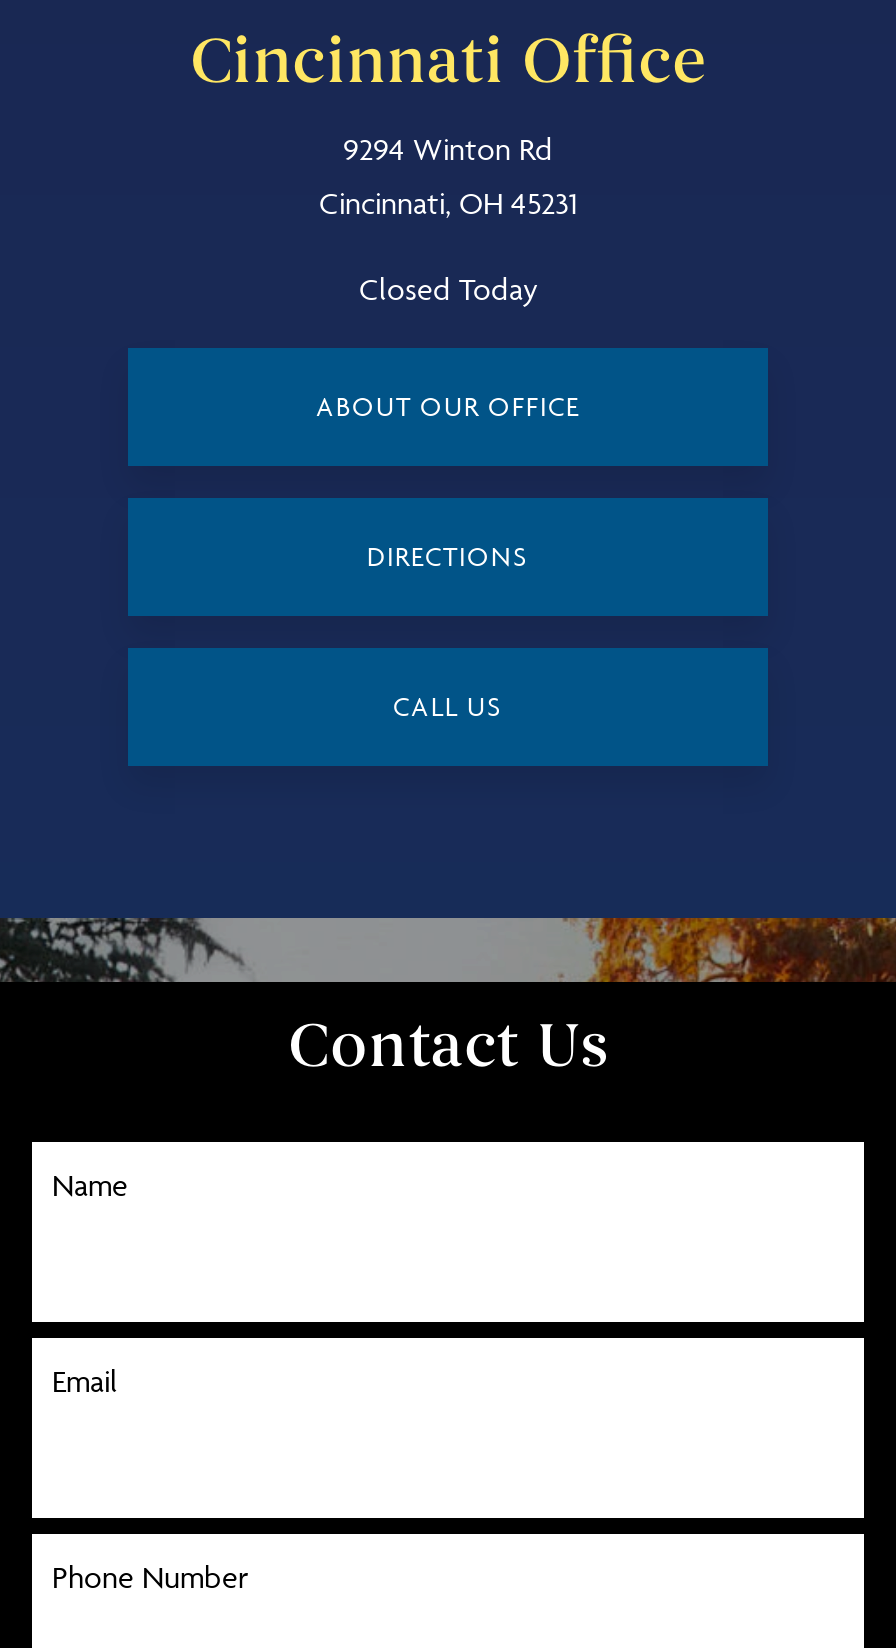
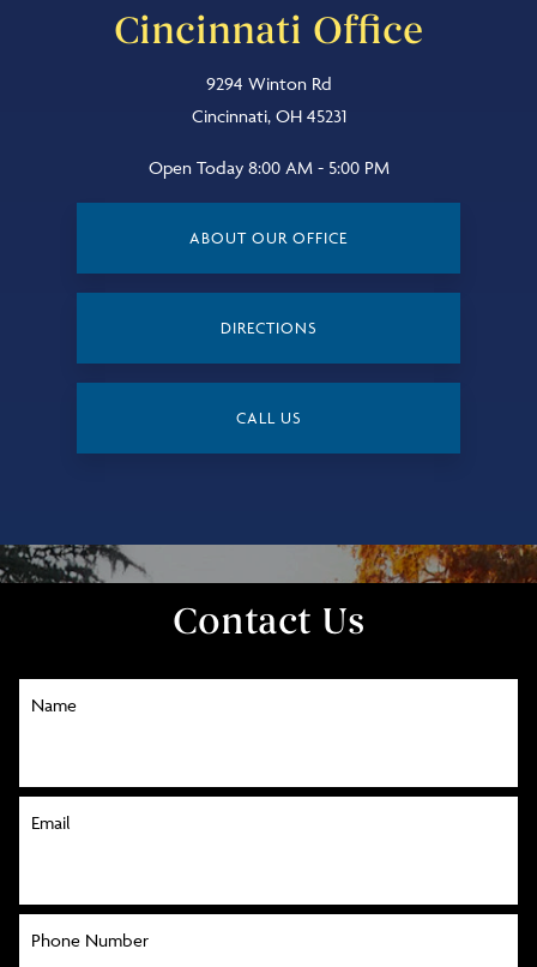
[359,271,537,309] Closed Today -> [148,157,389,179] Open Today 8:00 AM - 5:00 PM

